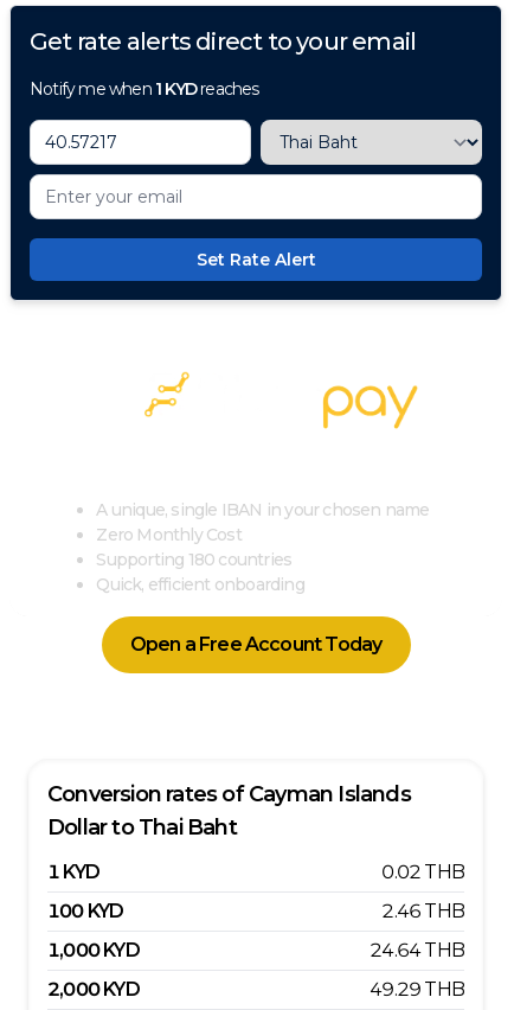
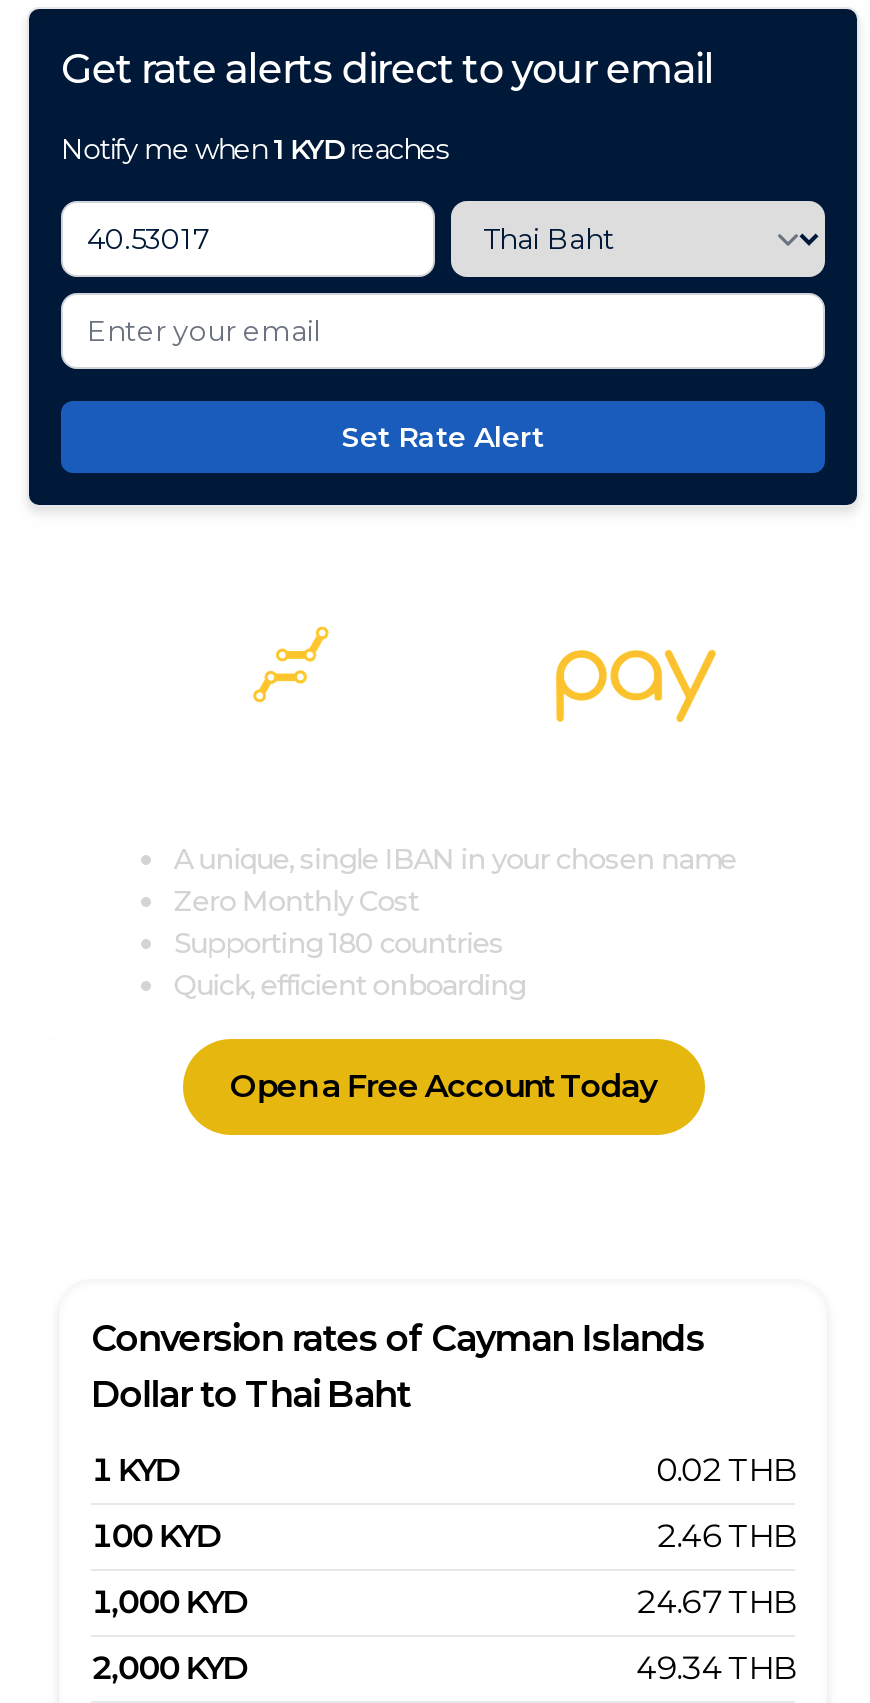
[370,939,464,961] 24.64 THB -> [635,1583,795,1621] 24.67 THB
[370,978,464,1001] 49.29 THB -> [635,1649,795,1687] 49.34 THB

